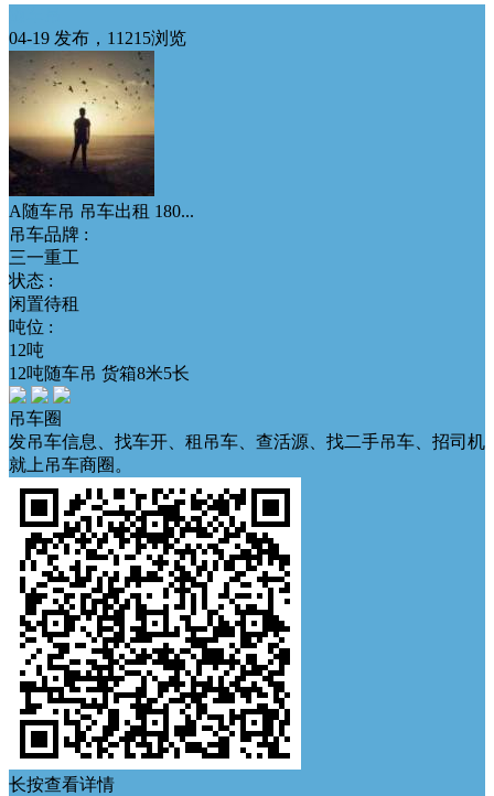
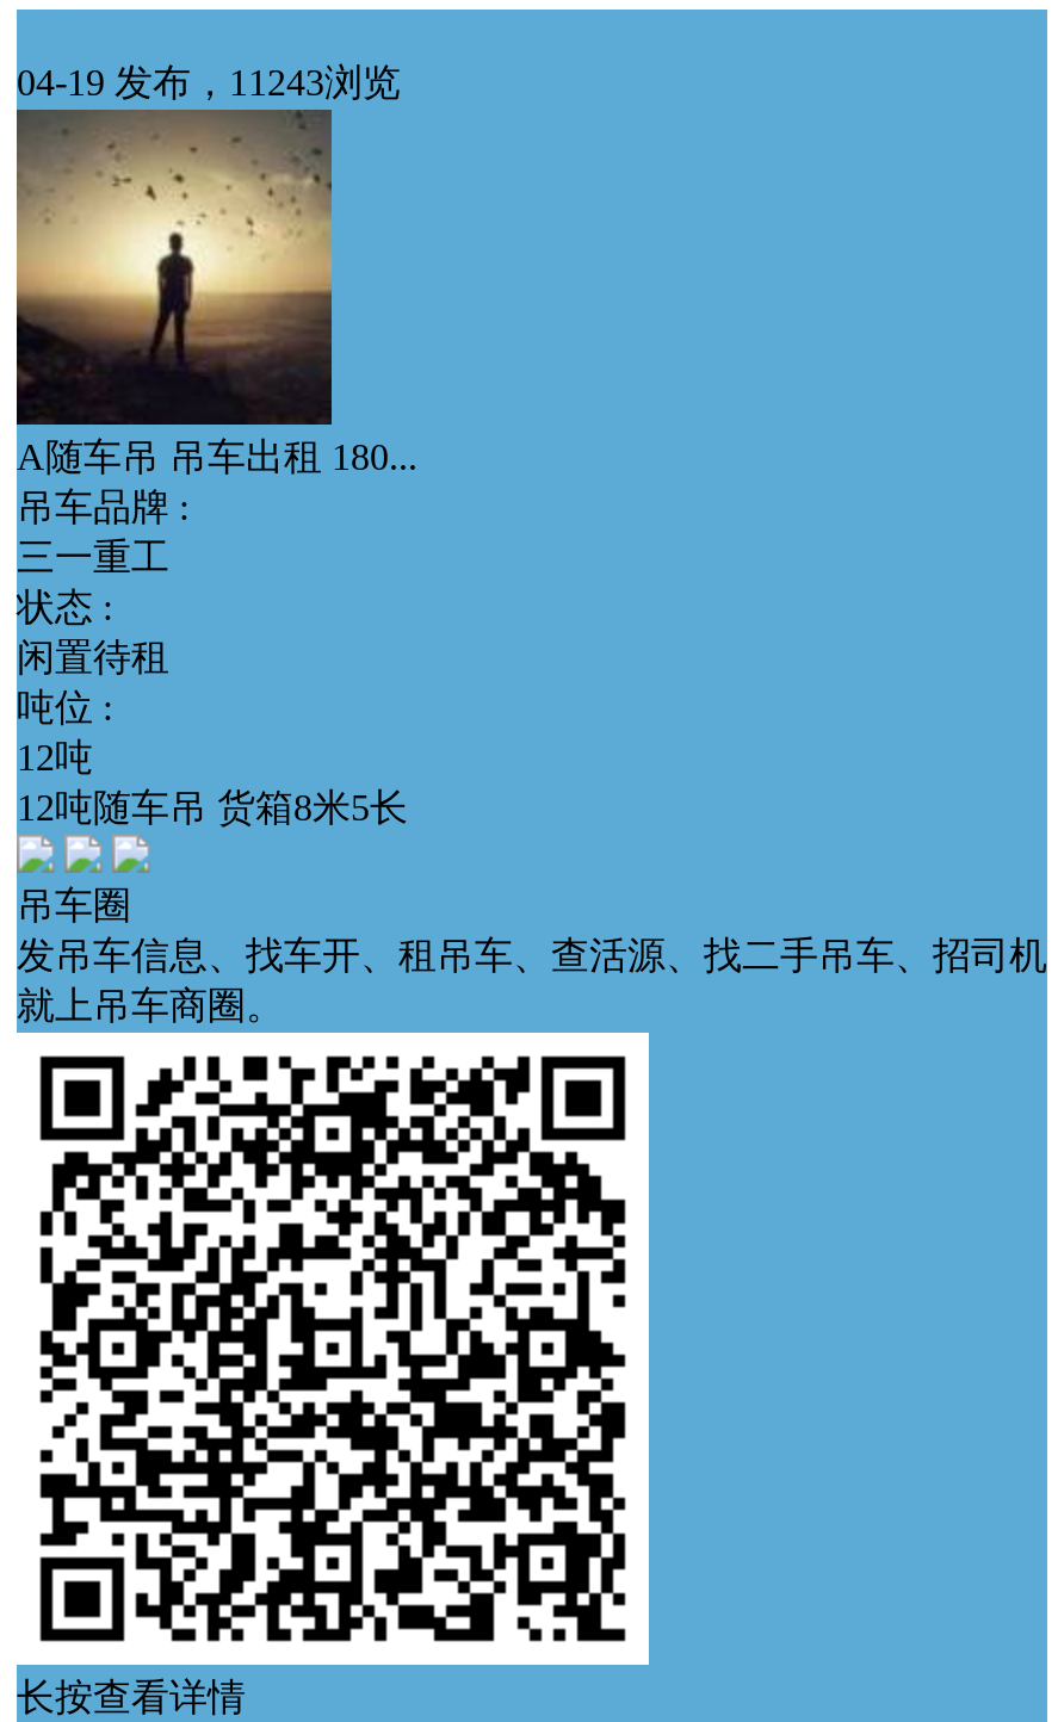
[9,29,186,47] 04-19 发布，11215浏览 -> [17,62,401,103] 04-19 发布，11243浏览

